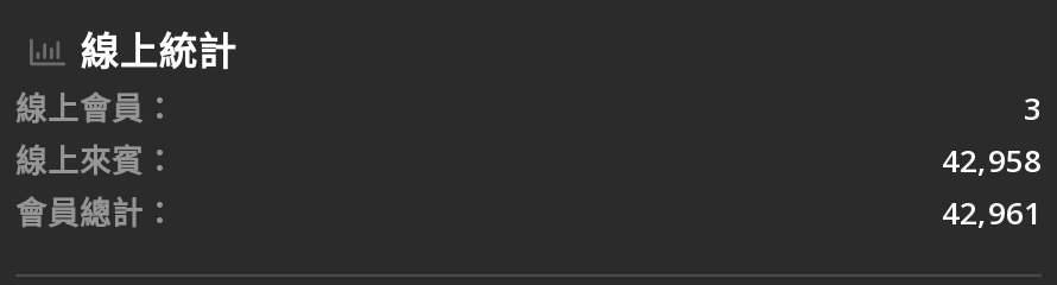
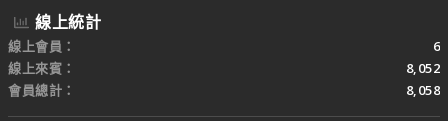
[1024,86,1042,129] 3 -> [432,37,440,55] 6
[942,139,1042,181] 42,958 -> [405,59,440,77] 8,052
[942,191,1042,234] 42,961 -> [405,81,440,99] 8,058

